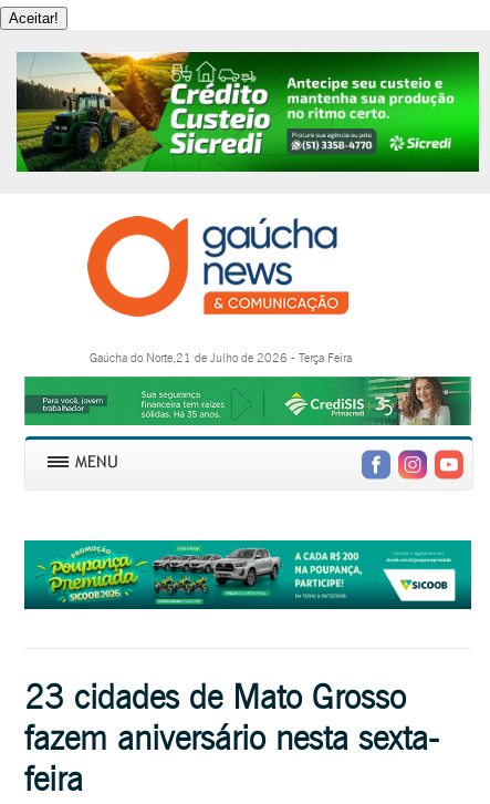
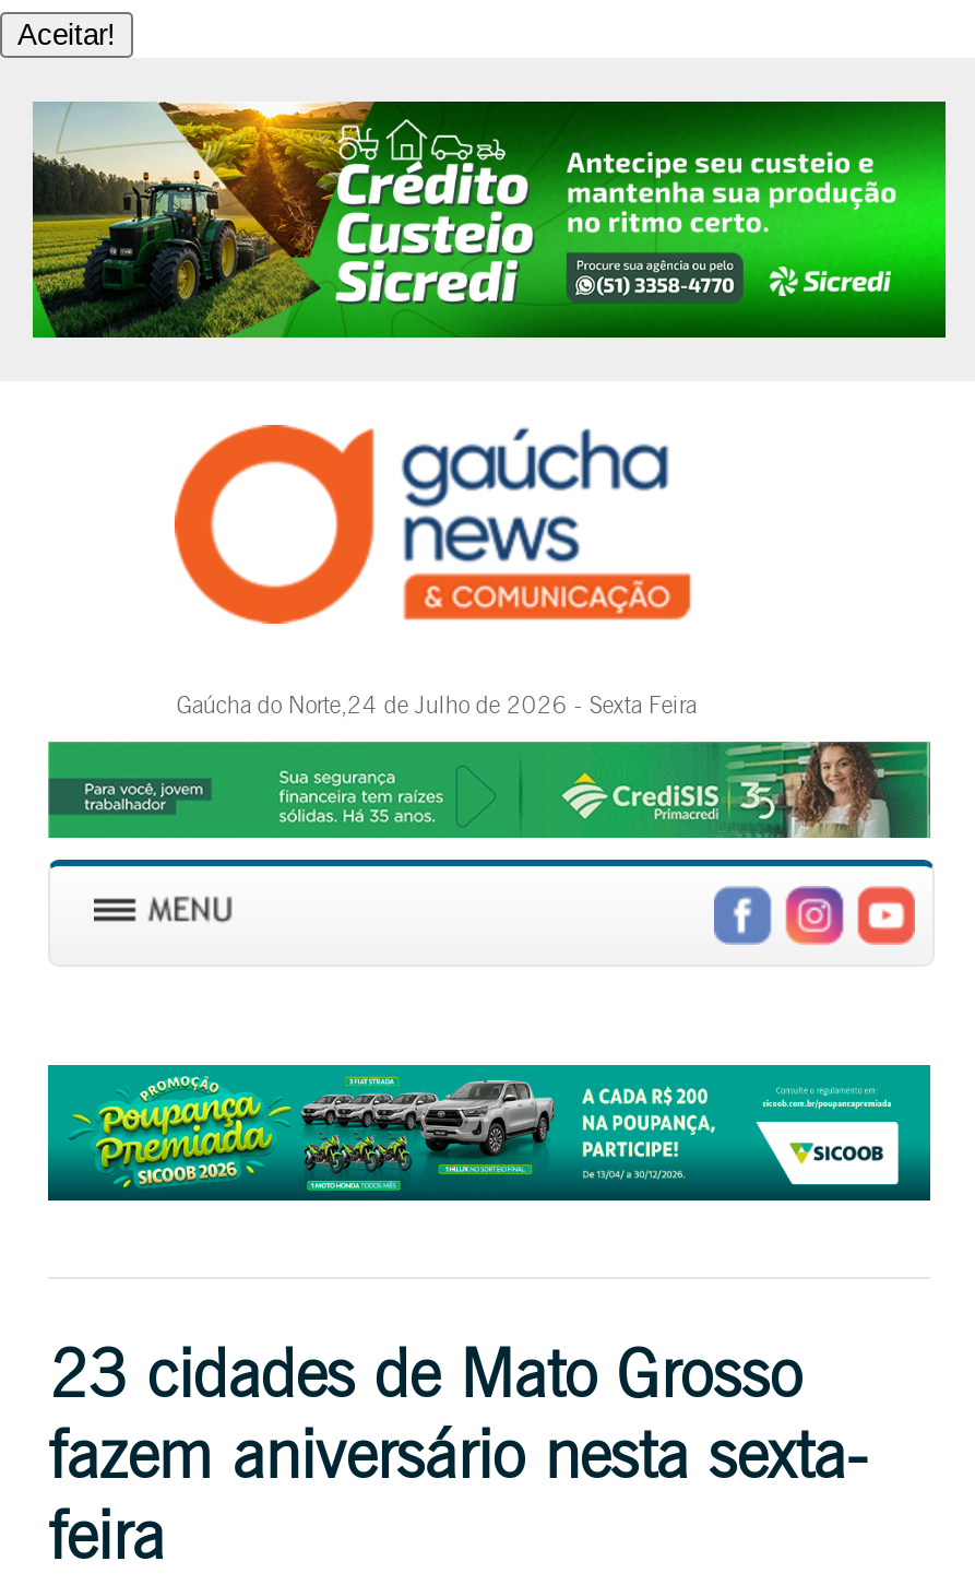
[89,350,352,365] Gaúcha do Norte,21 de Julho de 2026 - Terça Feira -> [177,689,696,719] Gaúcha do Norte,24 de Julho de 2026 - Sexta Feira

